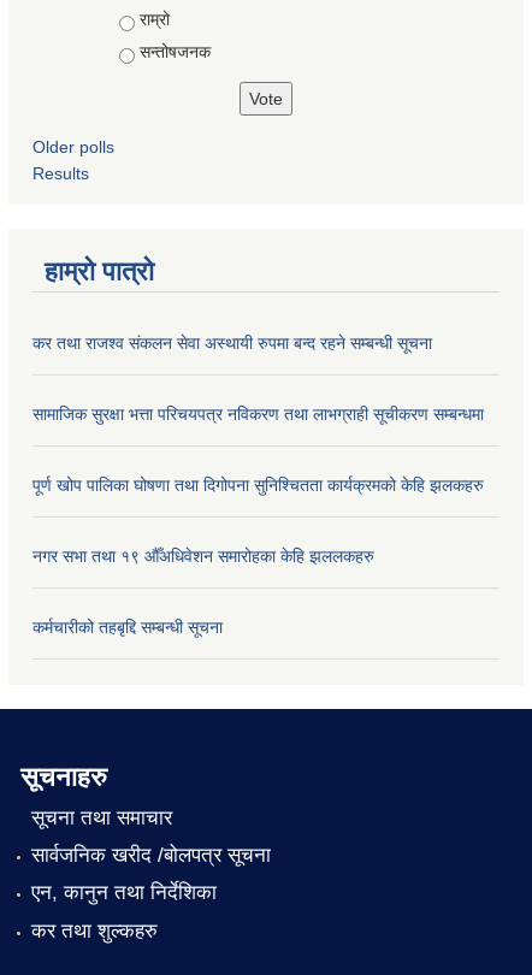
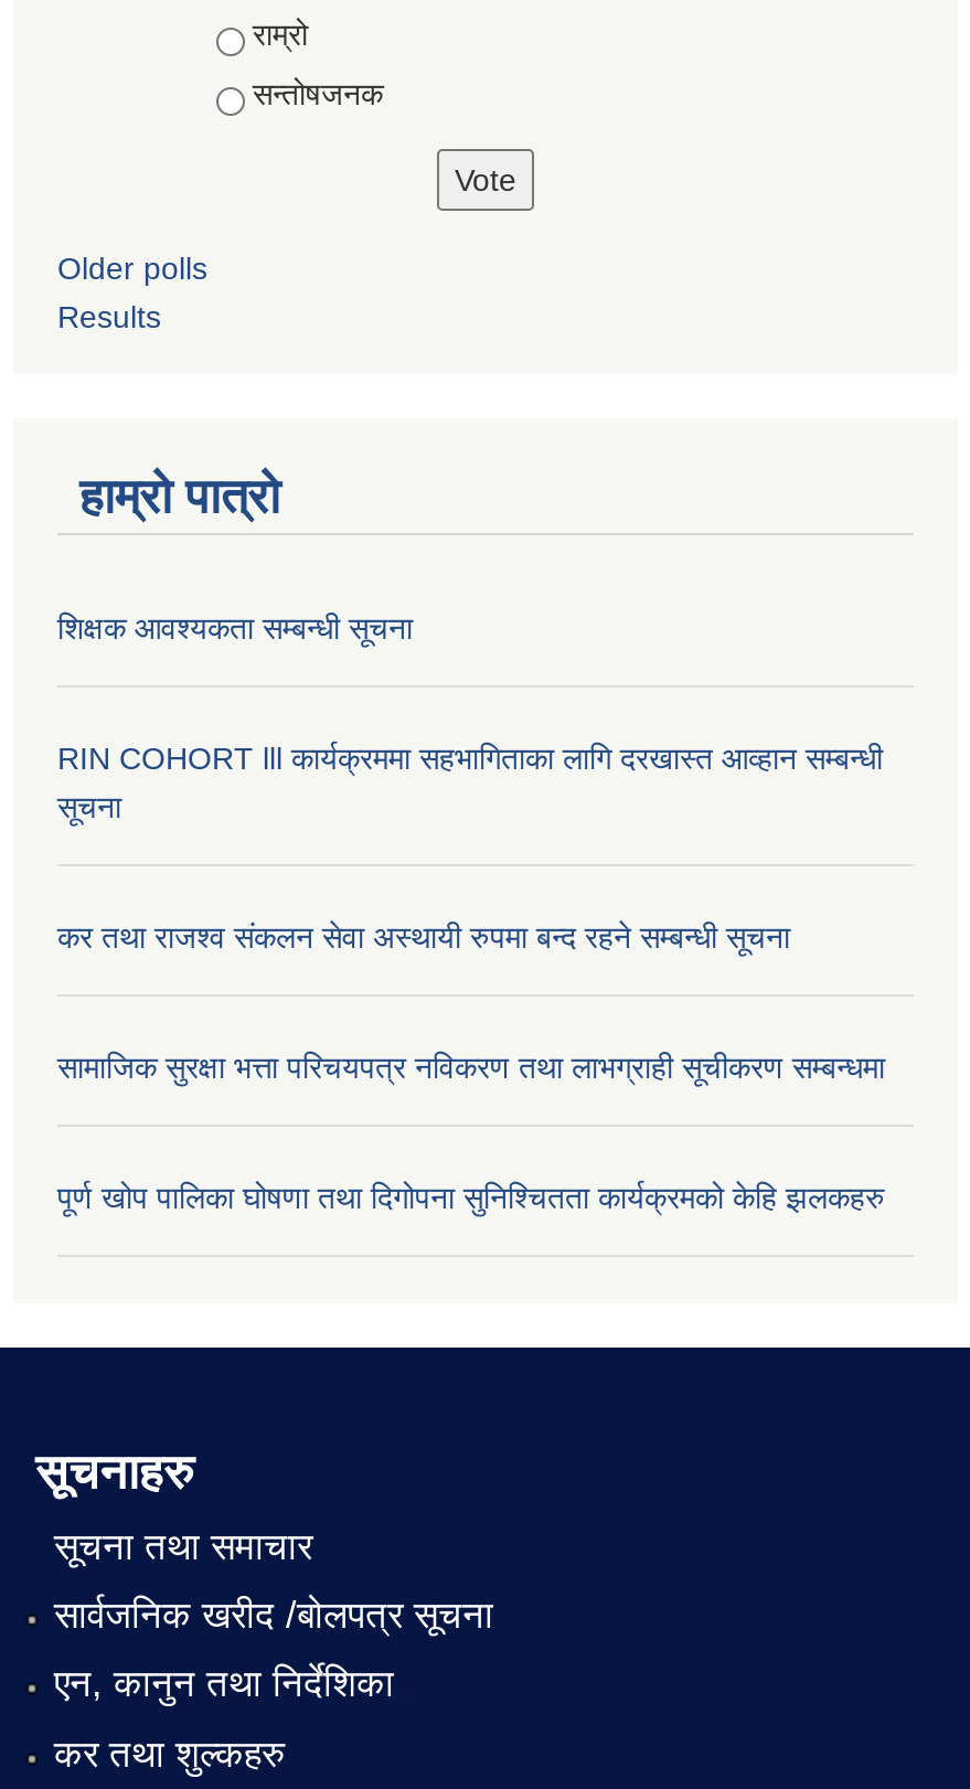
none -> [57,611,413,646] शिक्षक आवश्यकता सम्बन्धी सूचना
none -> [57,741,883,825] RIN COHORT lll कार्यक्रममा सहभागिताका लागि दरखास्त आव्हान सम्बन्धी | सूचना
moved [32,334,484,495] -> [57,920,885,1215]: कर तथा राजश्व संकलन सेवा अस्थायी रुपमा बन्द रहने सम्बन्धी सूचना | सामाजिक सुरक्षा भत्ता परिचयपत्र नविकरण तथा लाभग्राही सूचीकरण सम्बन्धमा | पूर्ण खोप पालिका घोषणा तथा दिगोपना सुनिश्चितता कार्यक्रमको केहि झलकहरु
[32,547,374,566] नगर सभा तथा १९ औँअधिवेशन समारोहका केहि झललकहरु -> none
[32,618,223,637] कर्मचारीको तहबृद्दि सम्बन्धी सूचना -> none

